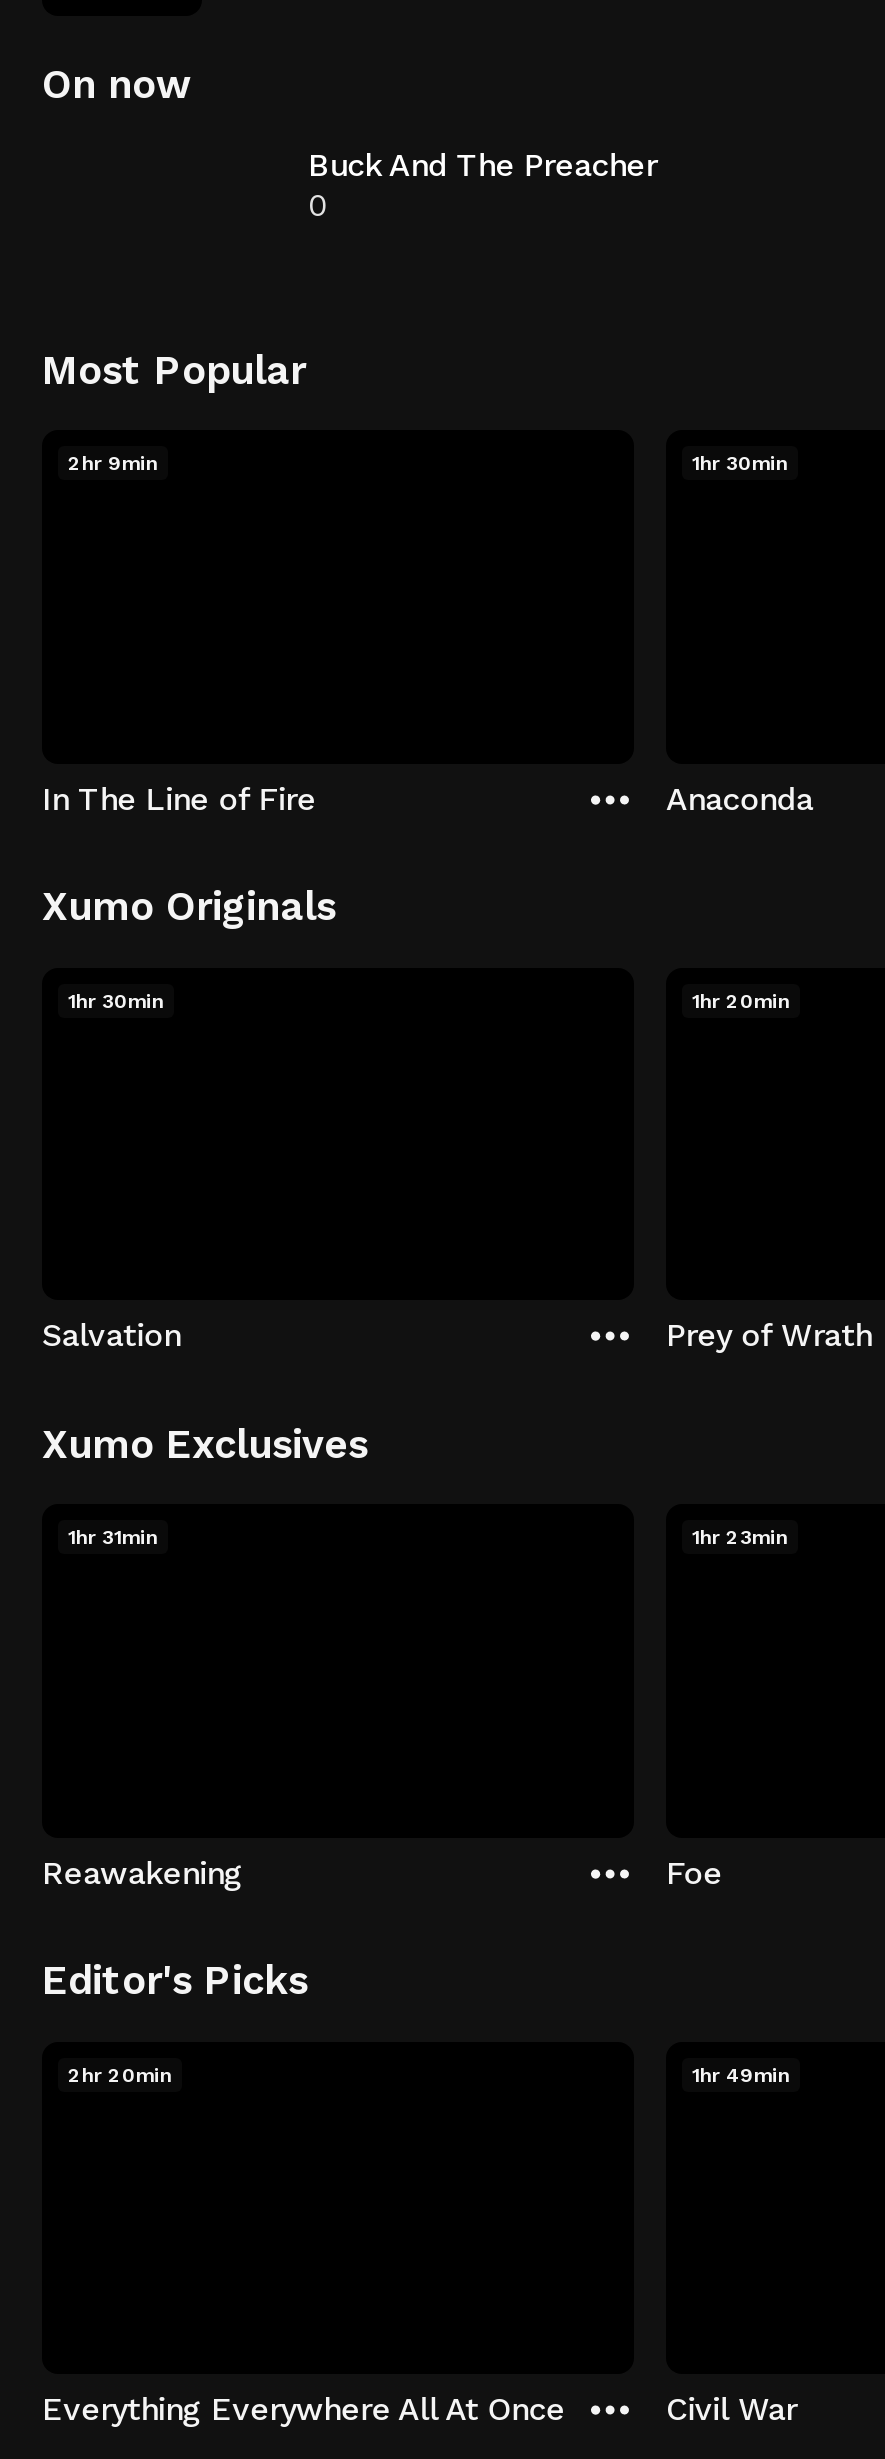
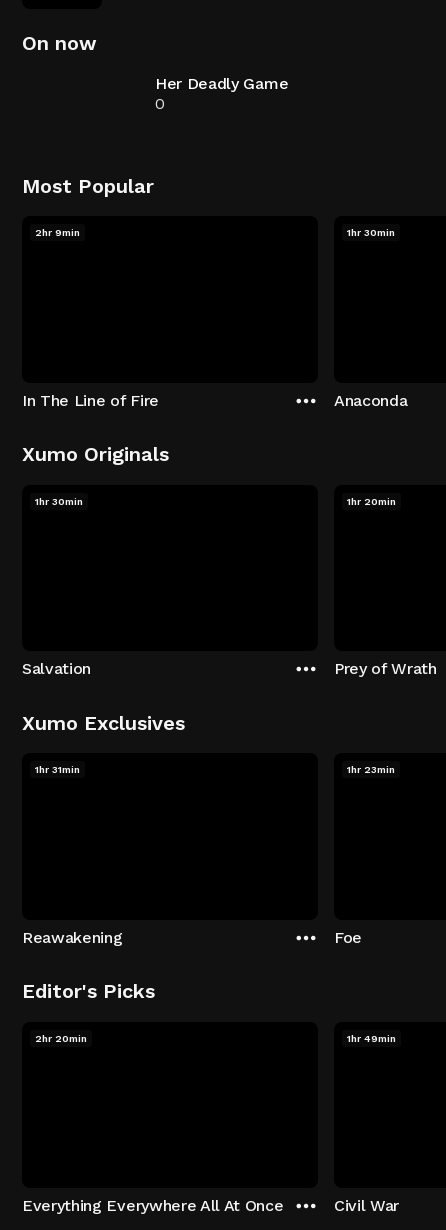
[308,146,657,184] Buck And The Preacher -> [155,74,288,93] Her Deadly Game

